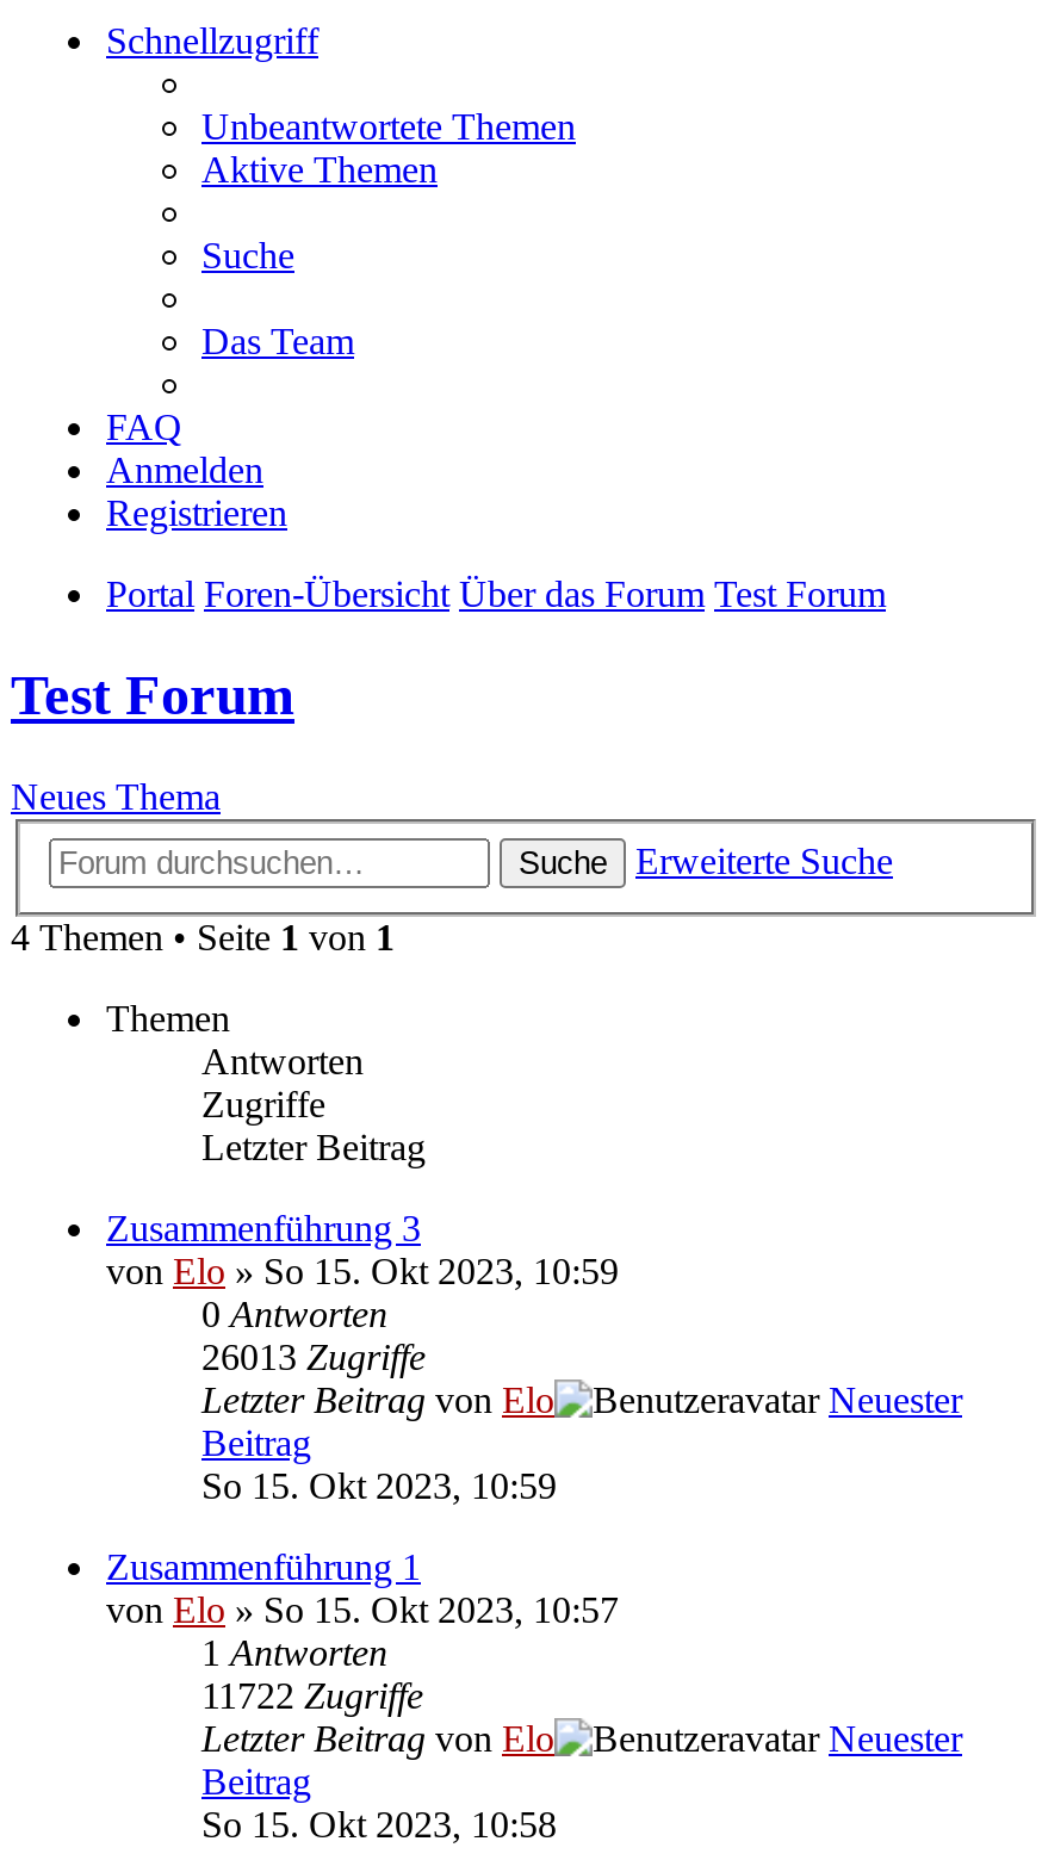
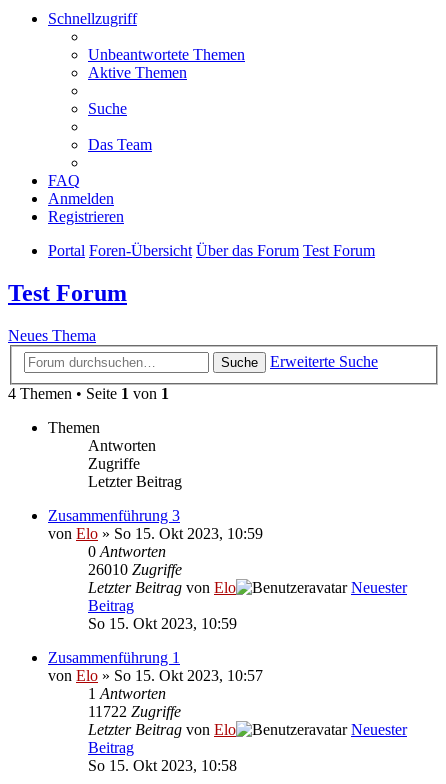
[201,1336,426,1376] 26013 Zugriffe -> [88,561,182,578] 26010 Zugriffe

